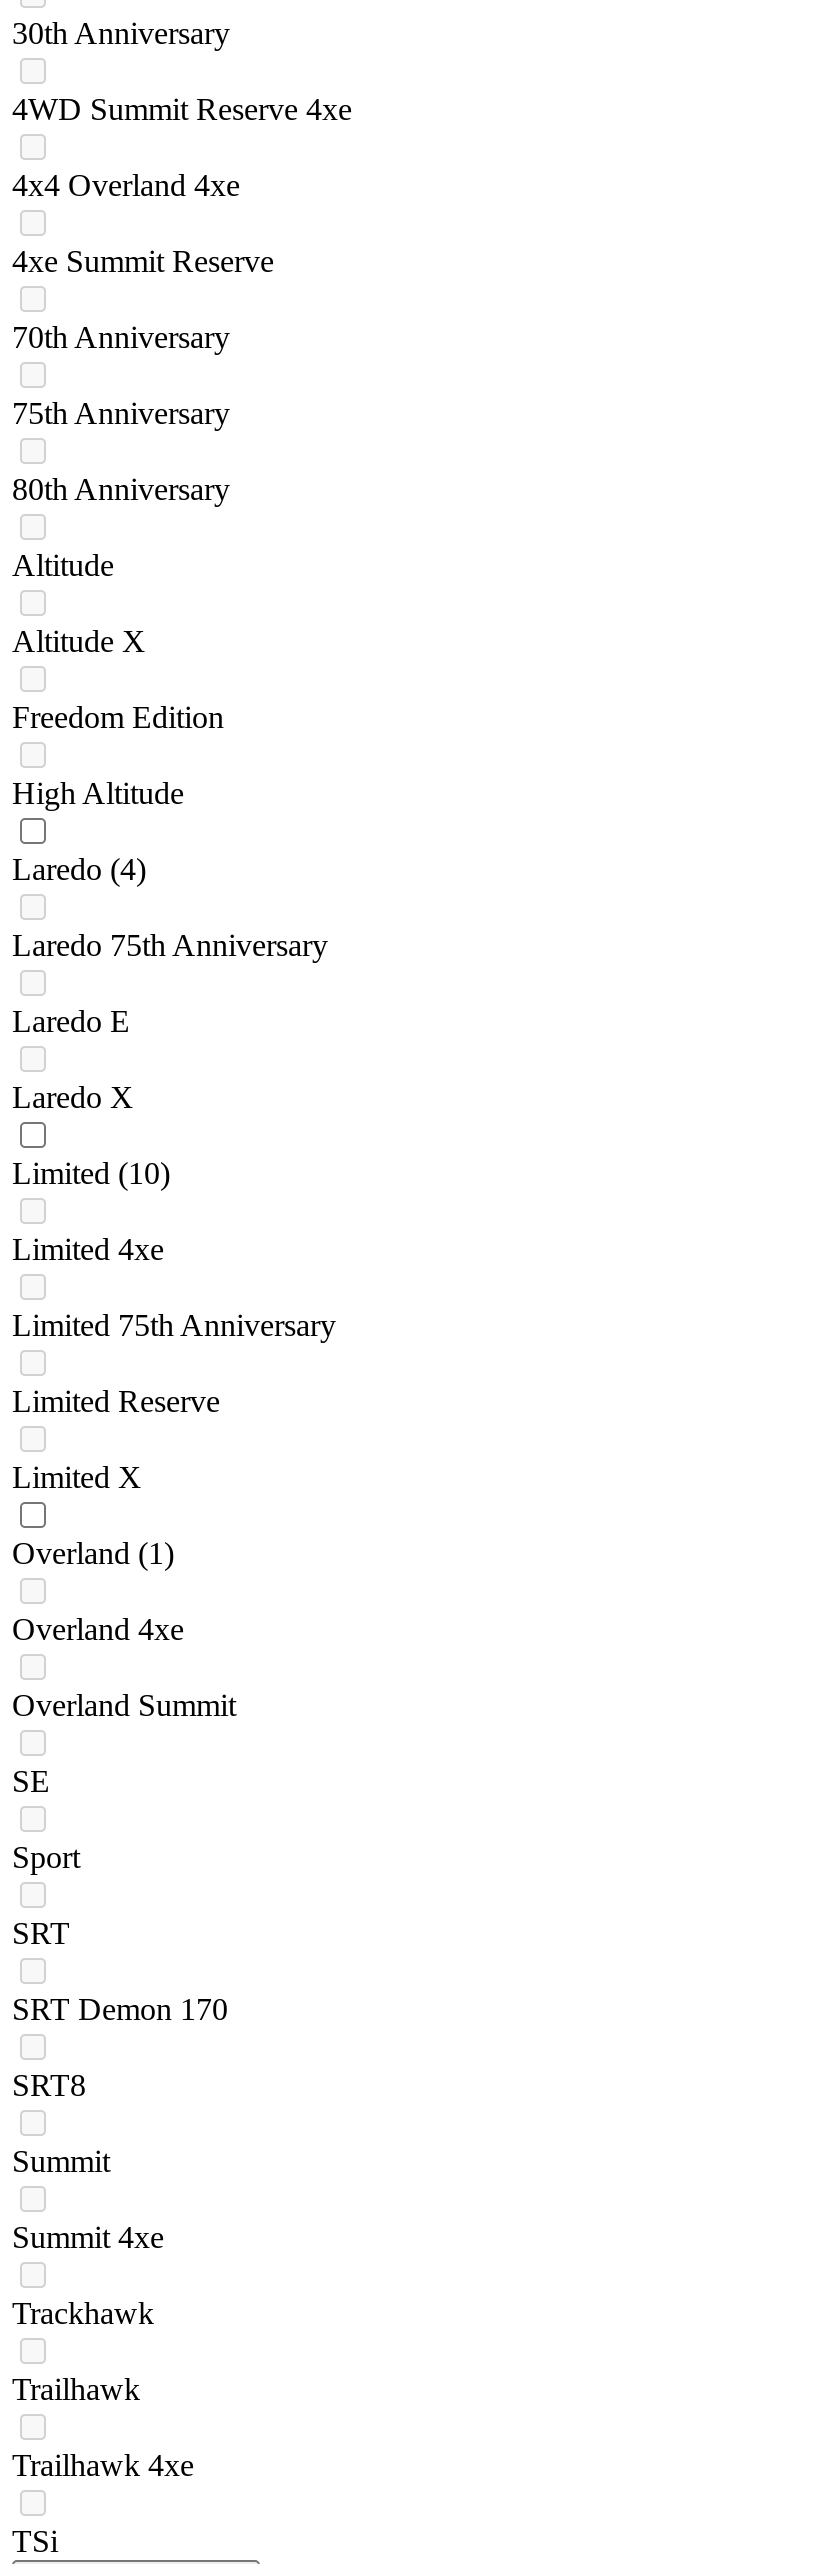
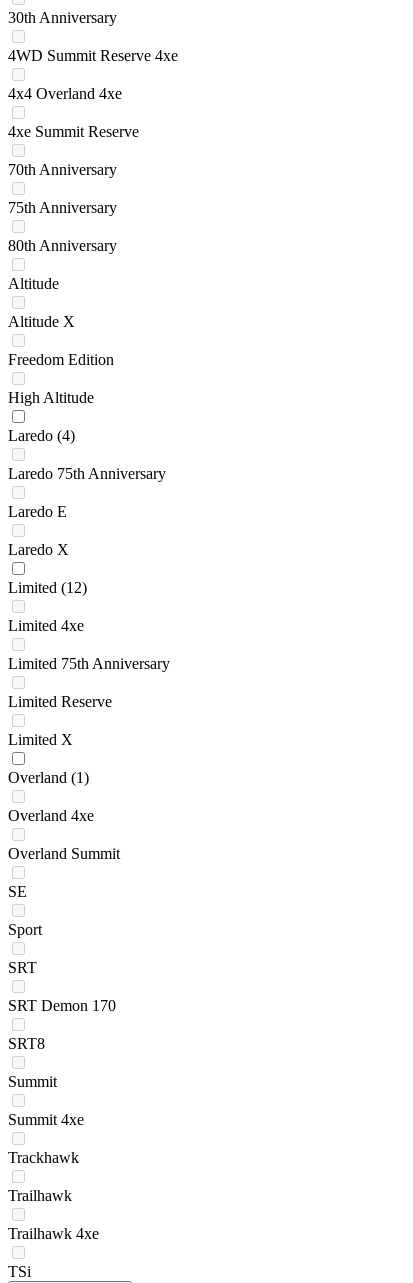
[12,1157,170,1191] Limited (10) -> [8,579,87,596] Limited (12)

